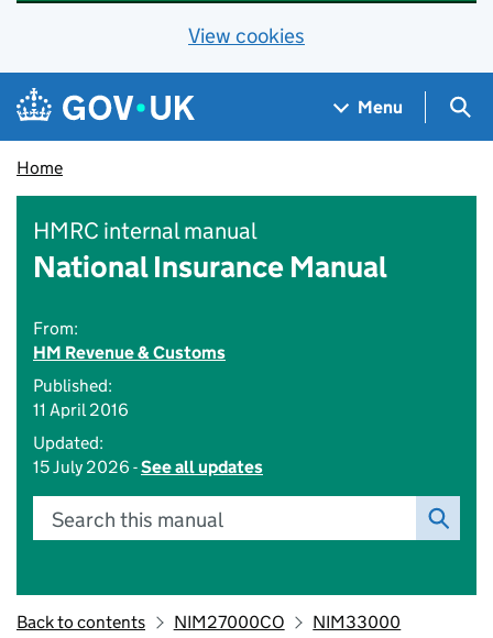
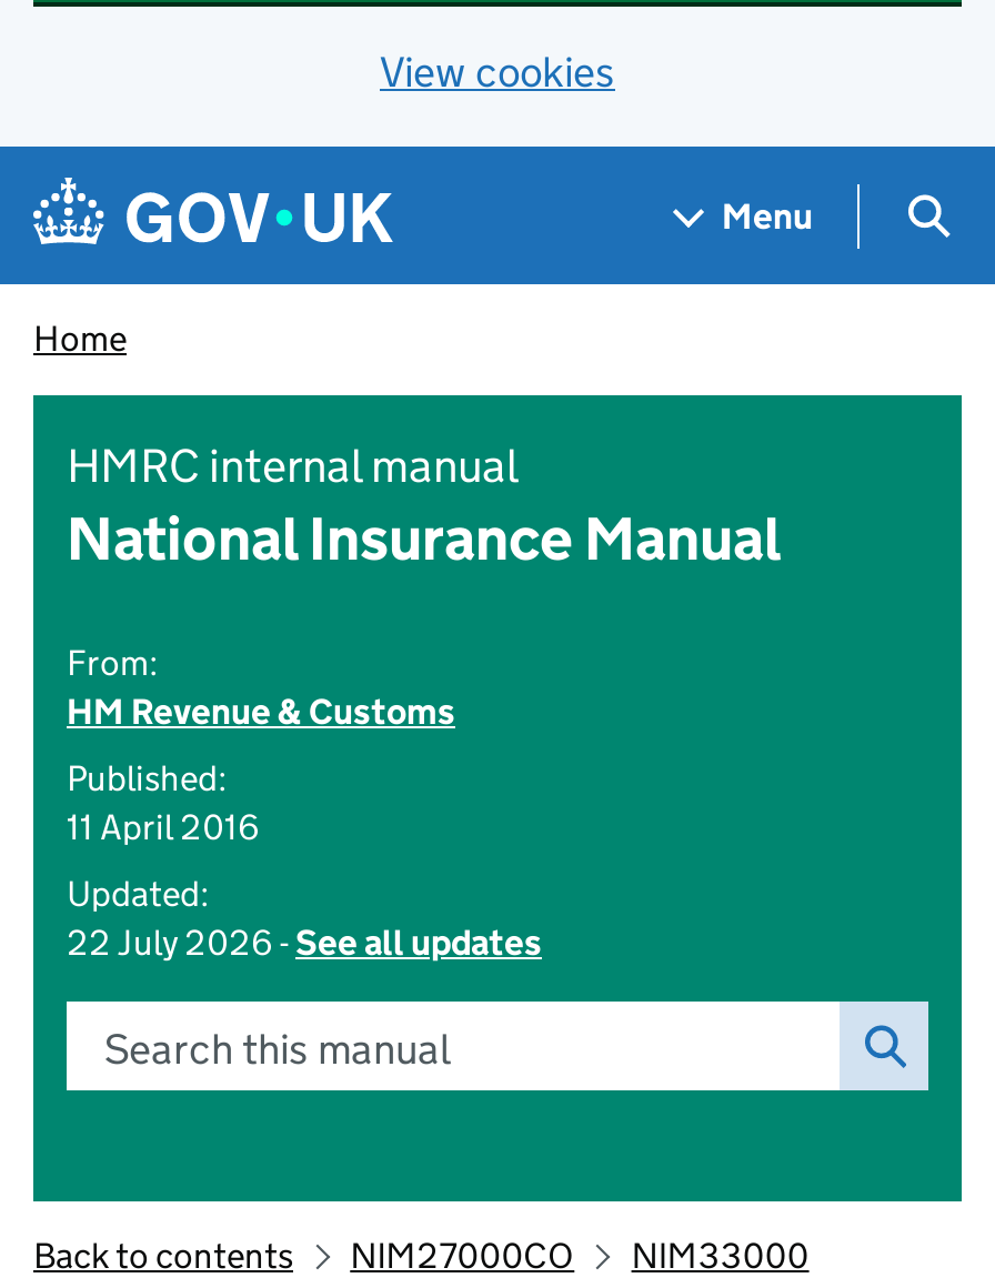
[33,457,263,477] 15 July 2026 - See all updates -> [67,922,542,964] 22 July 2026 - See all updates

